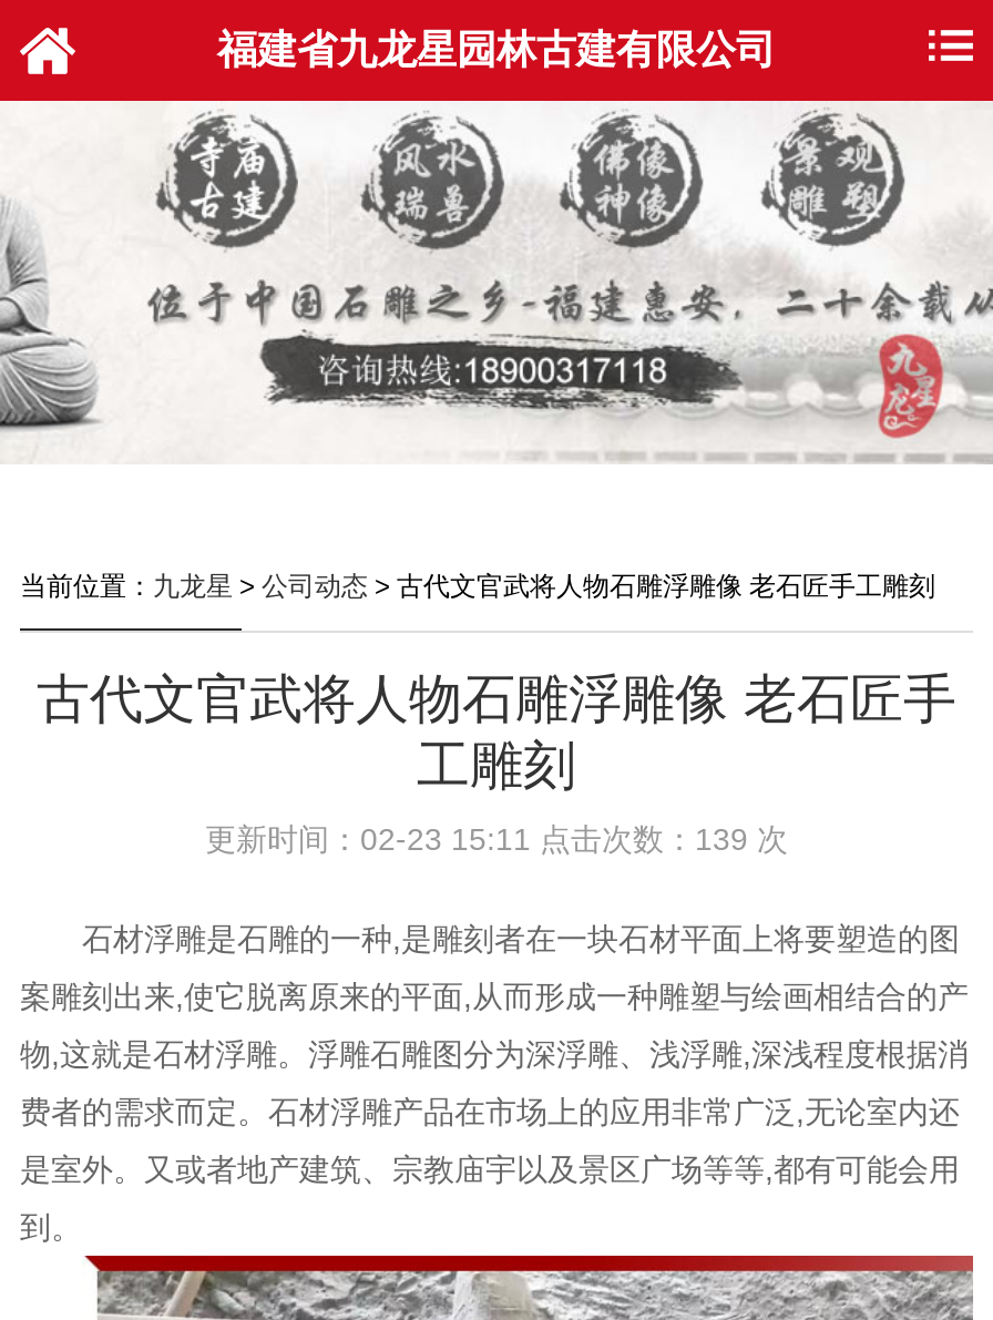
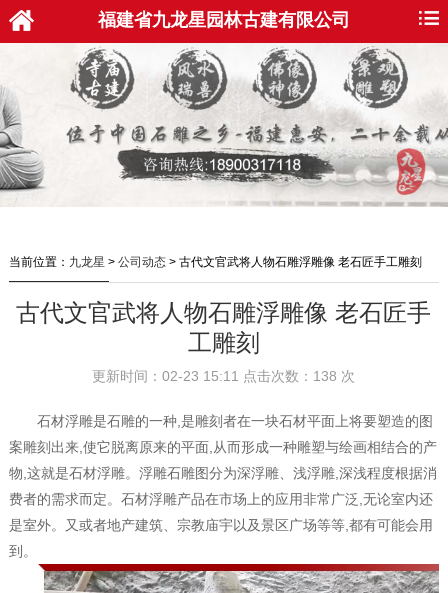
[205,821,788,857] 更新时间：02-23 15:11 点击次数：139 次 -> [92,368,355,384] 更新时间：02-23 15:11 点击次数：138 次

